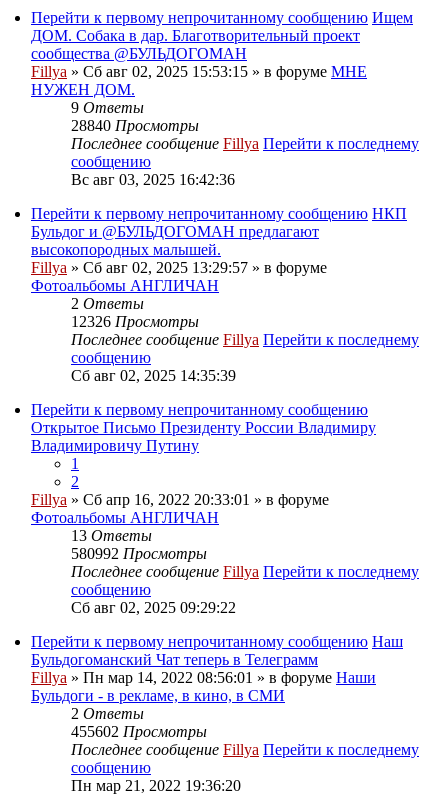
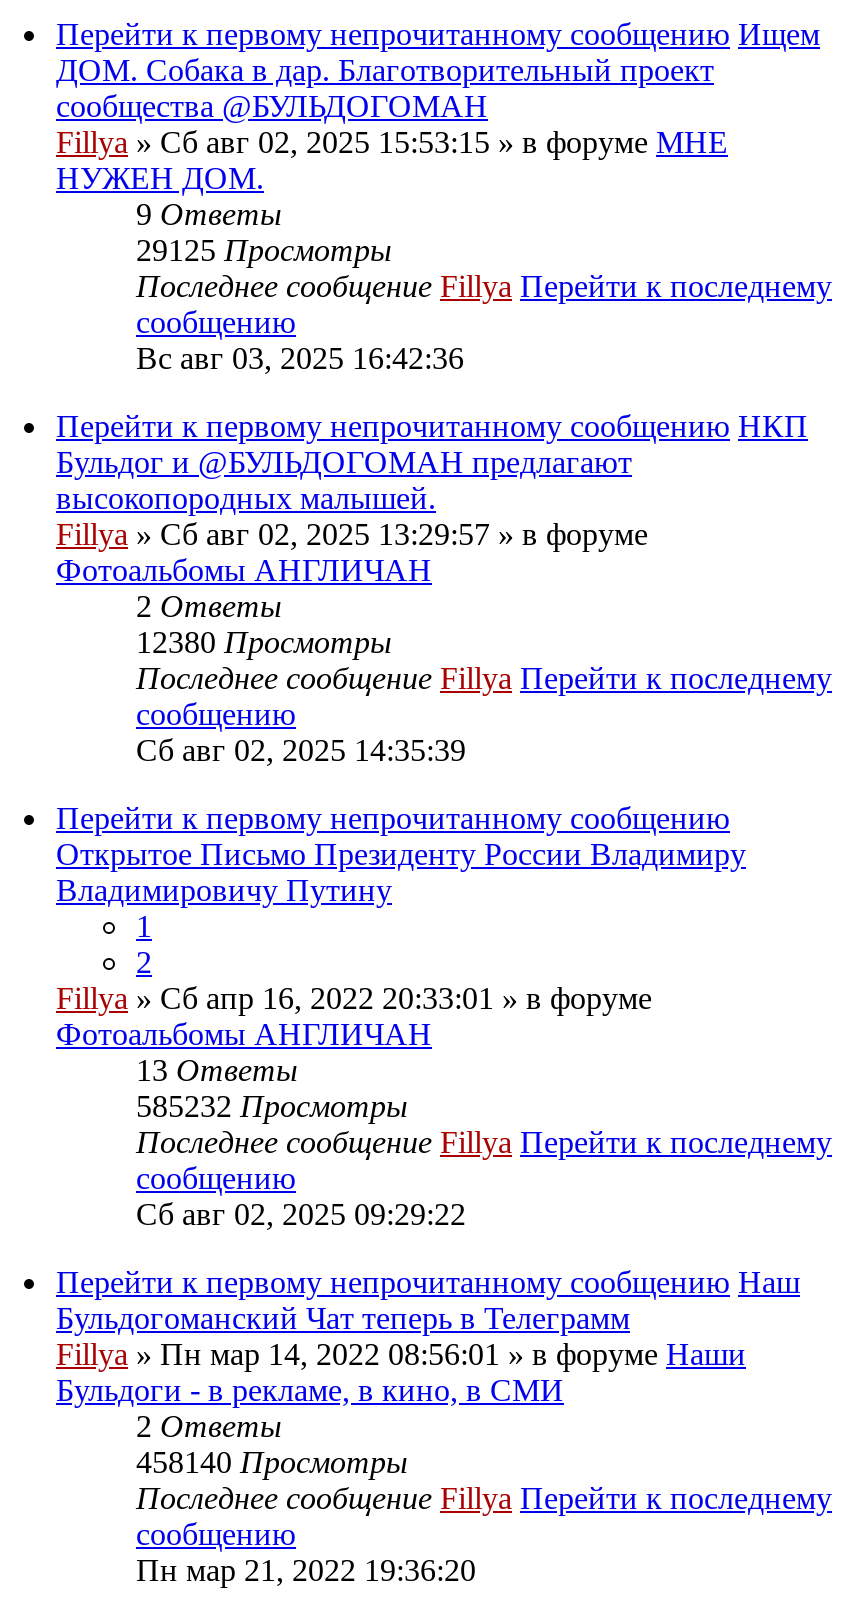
[71,117,199,134] 28840 Просмотры -> [136,233,392,267] 29125 Просмотры
[71,313,199,330] 12326 Просмотры -> [136,625,392,659] 12380 Просмотры
[71,545,207,562] 580992 Просмотры -> [136,1089,408,1123] 585232 Просмотры
[71,723,207,740] 455602 Просмотры -> [136,1445,408,1479] 458140 Просмотры

